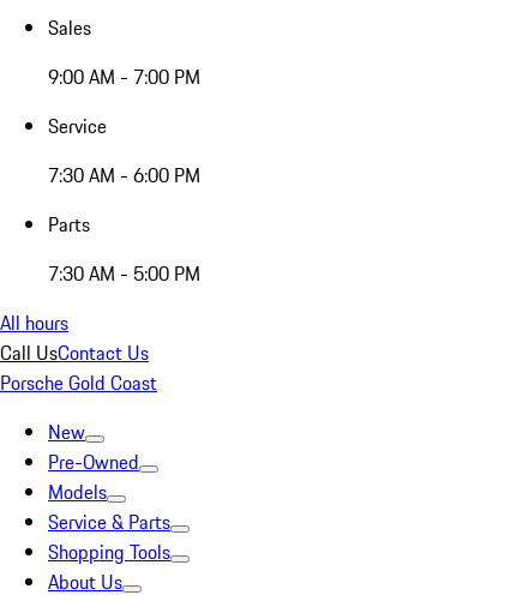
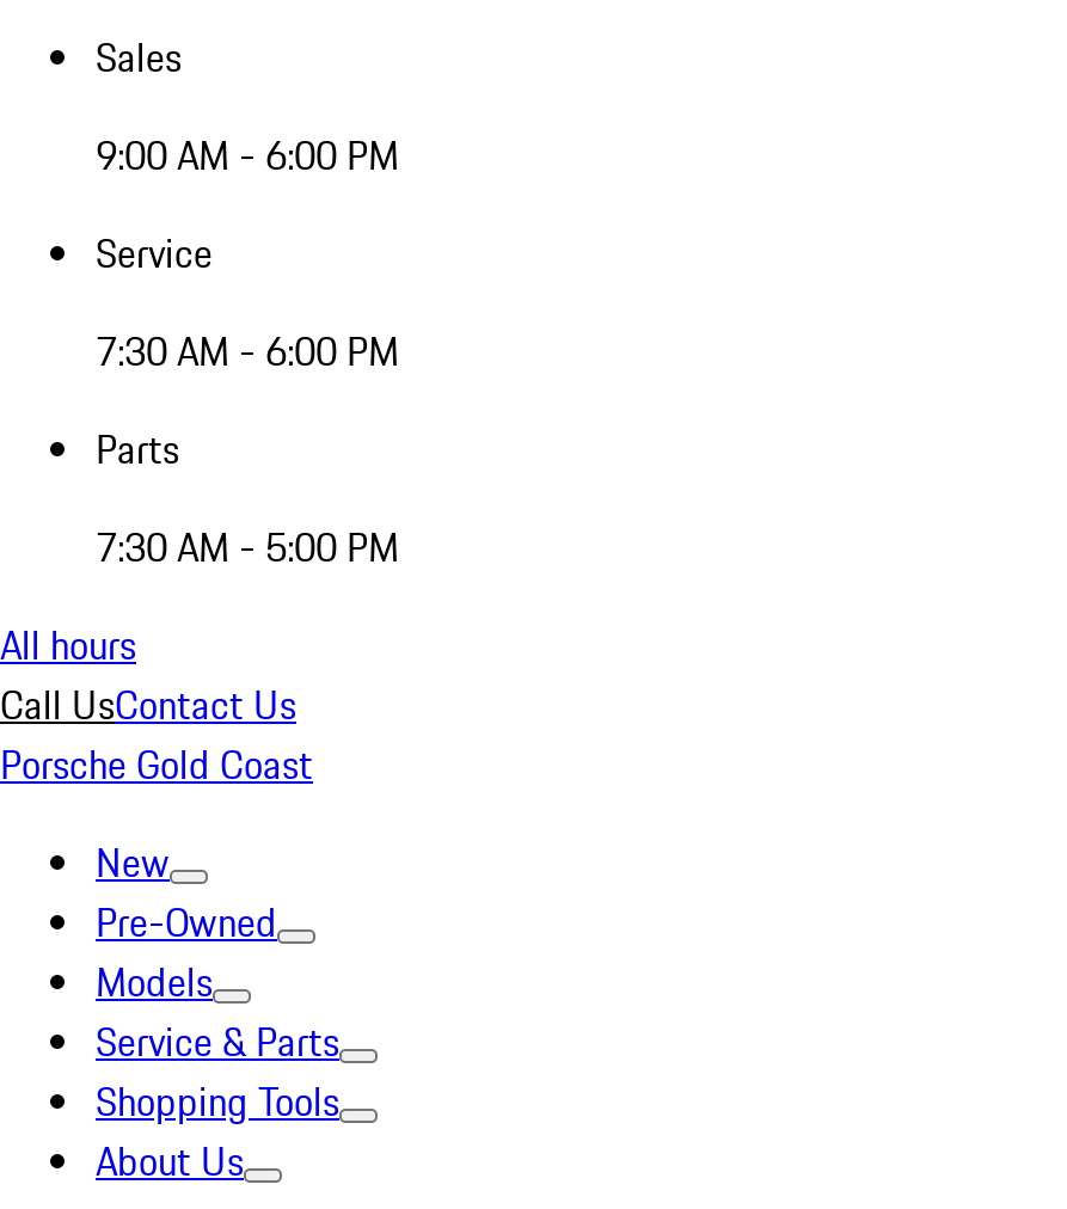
[48,62,200,91] 9:00 AM - 7:00 PM -> [96,127,399,184] 9:00 AM - 6:00 PM

